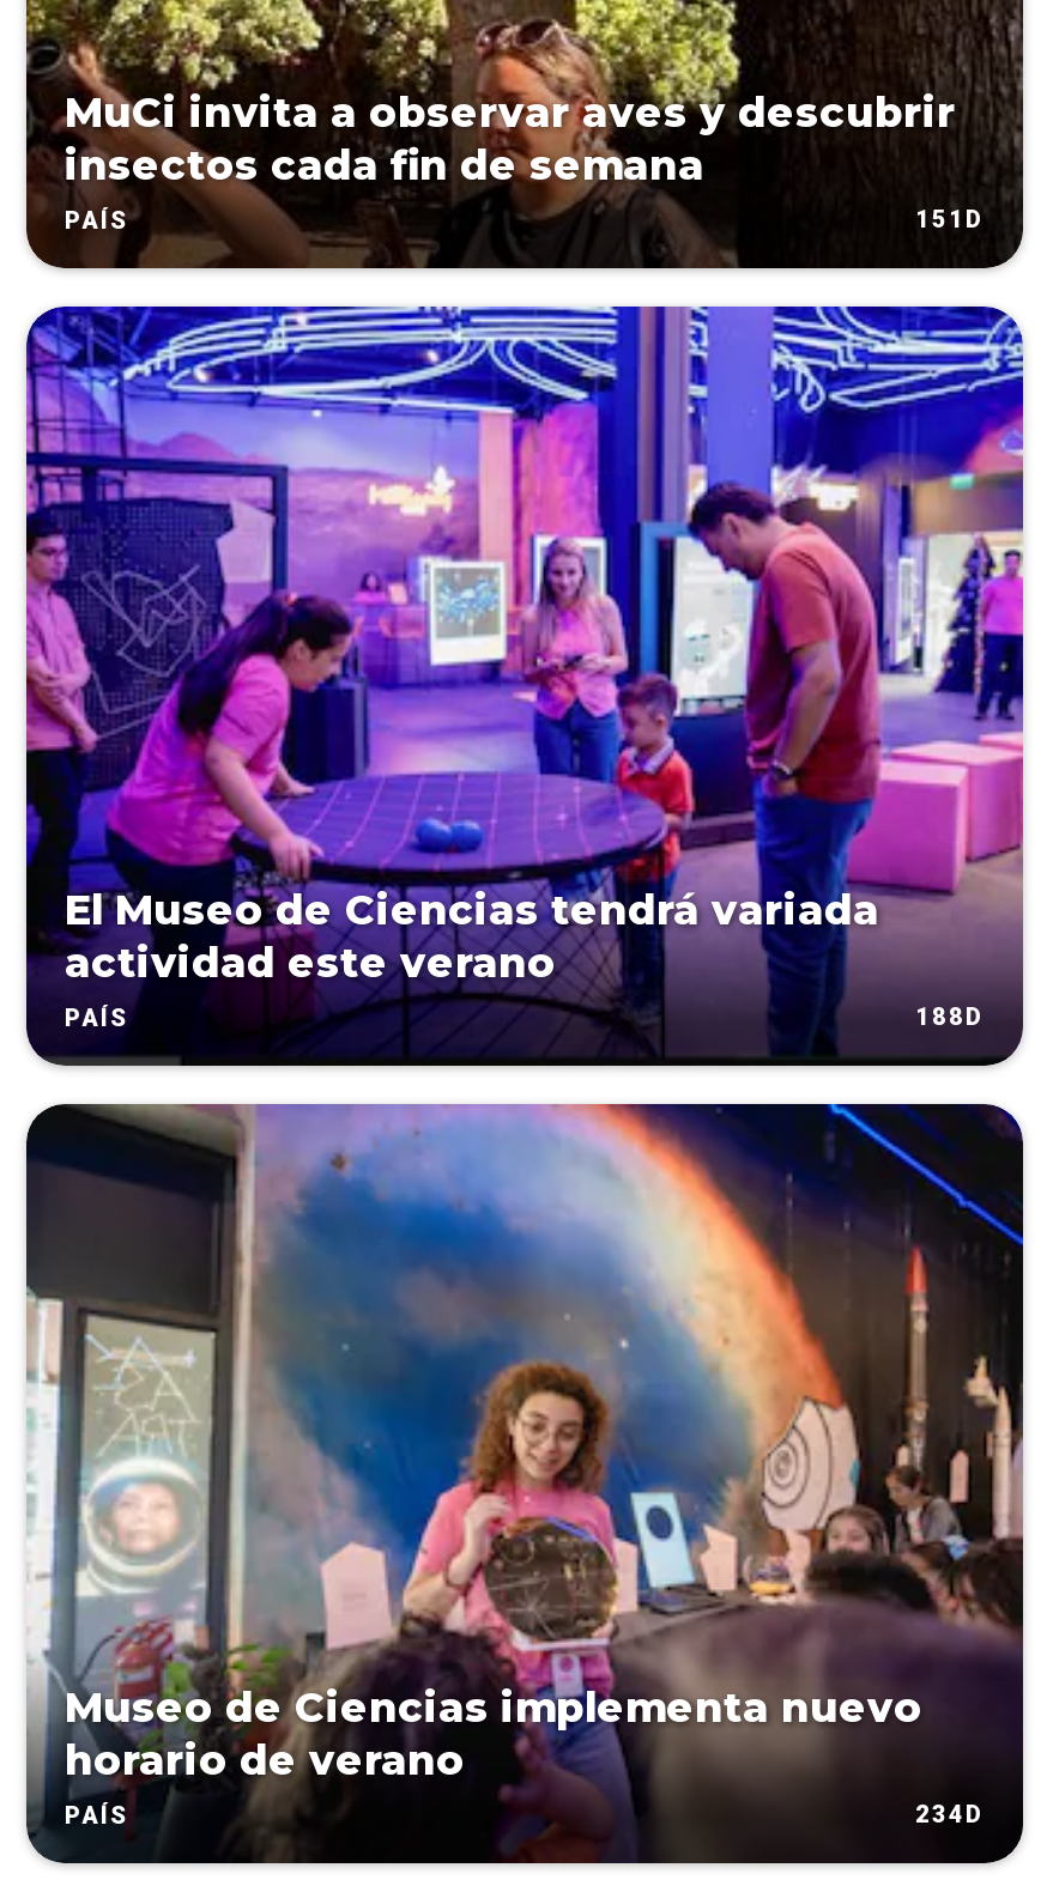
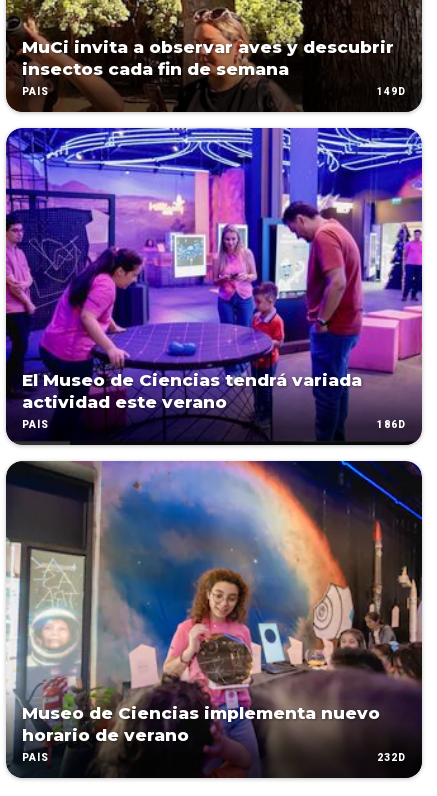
[915,206,985,233] 151D -> [377,86,406,97] 149D
[915,1004,985,1030] 188D -> [377,419,406,430] 186D
[915,1801,985,1828] 234D -> [377,752,406,763] 232D

